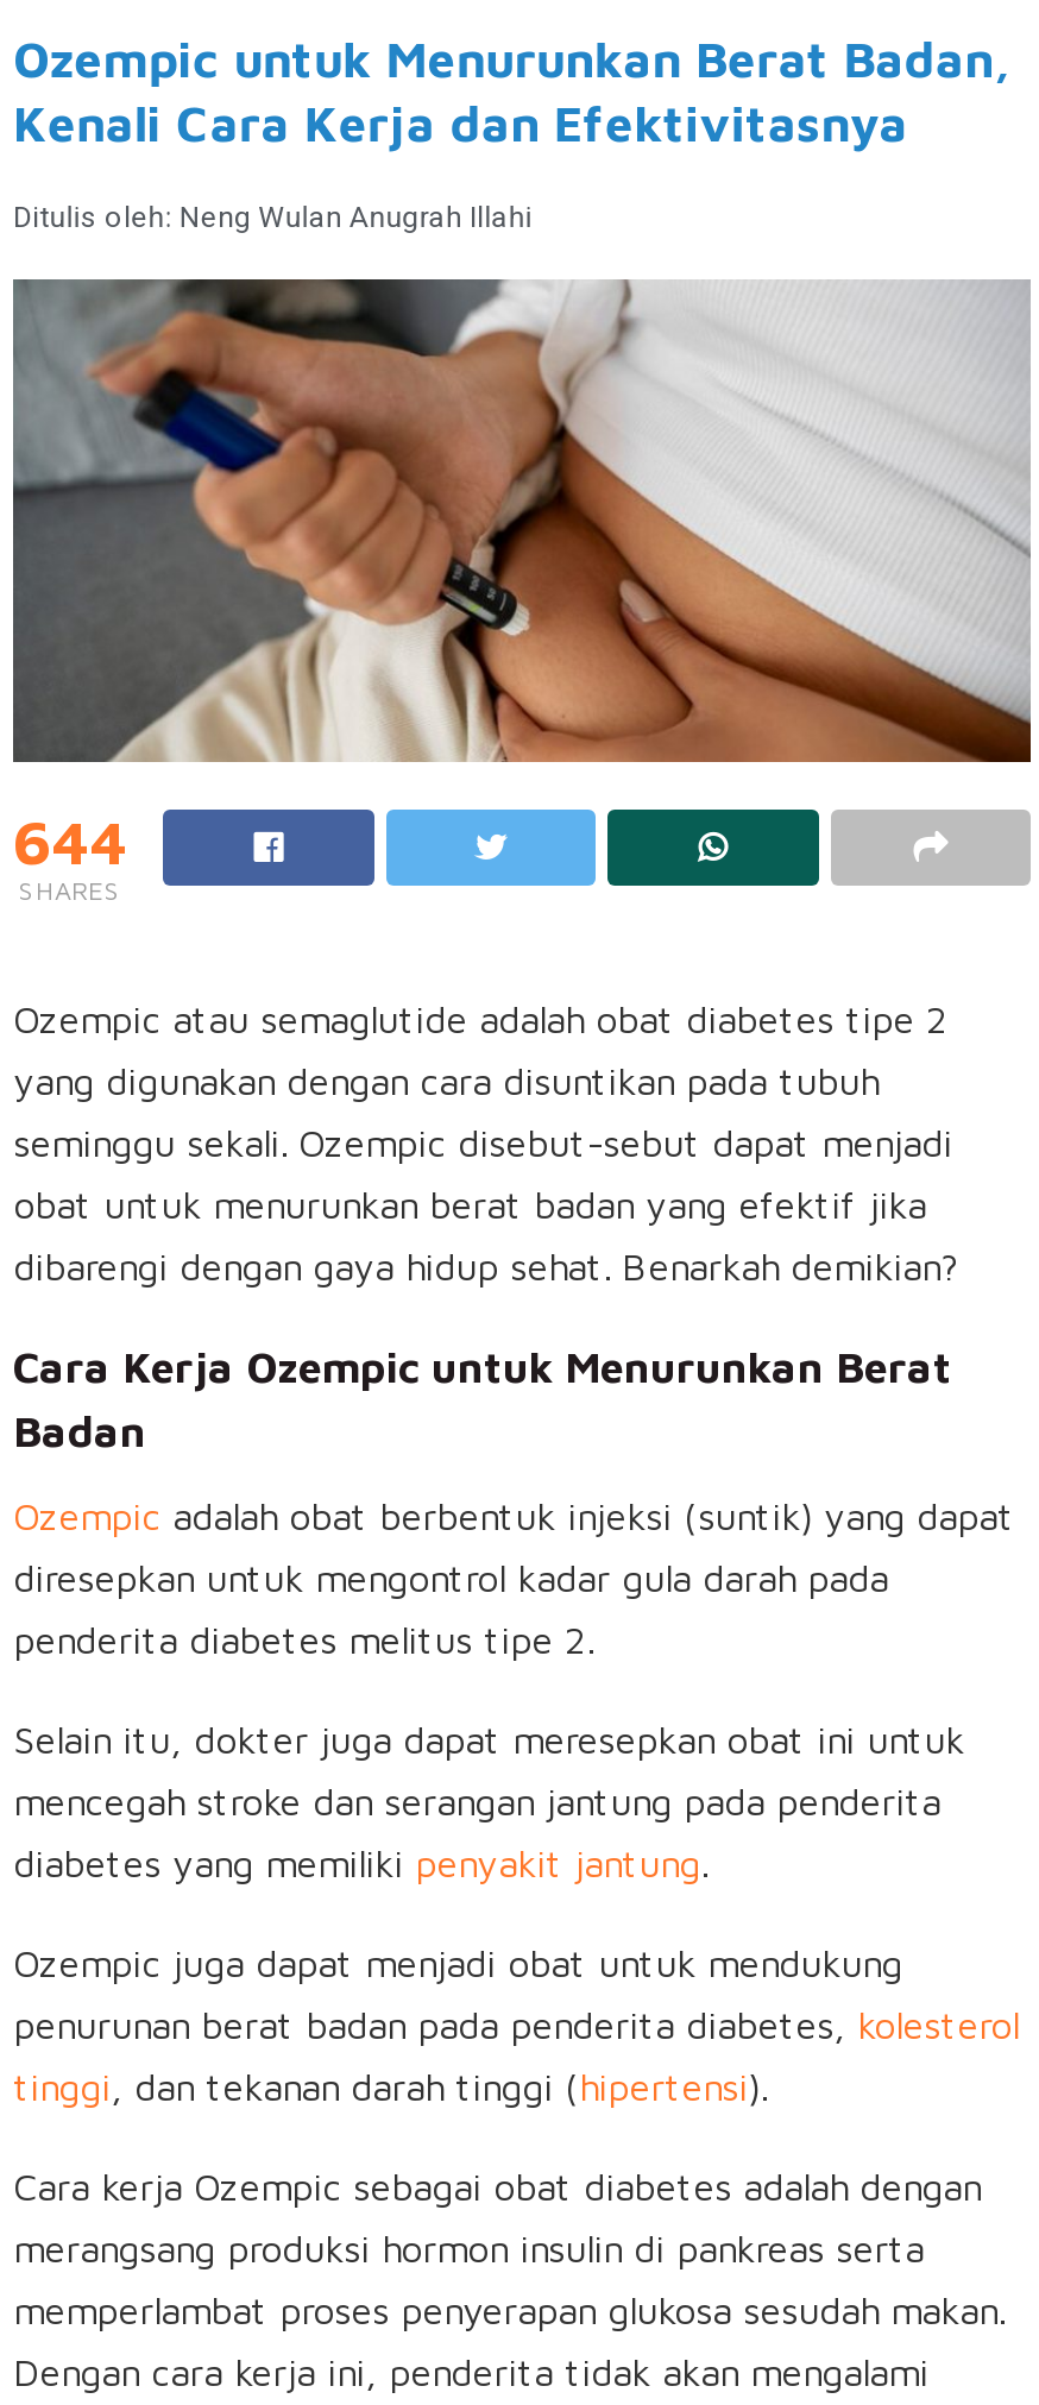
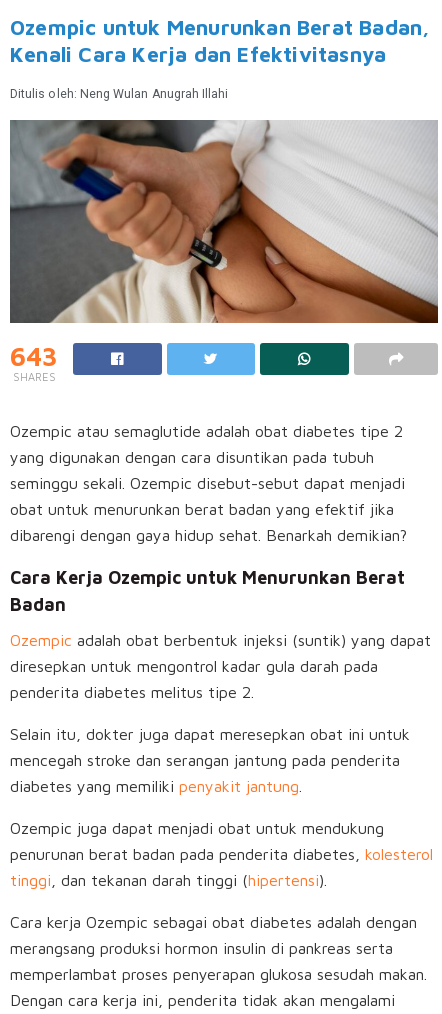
[13,806,127,877] 644 -> [10,341,58,371] 643

